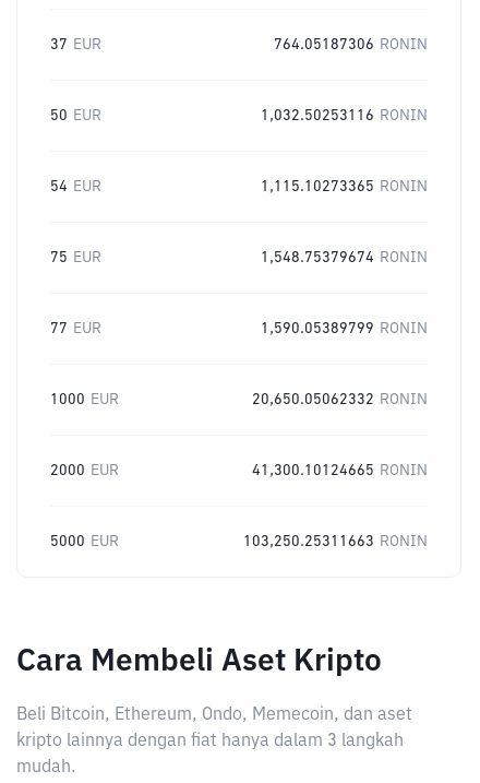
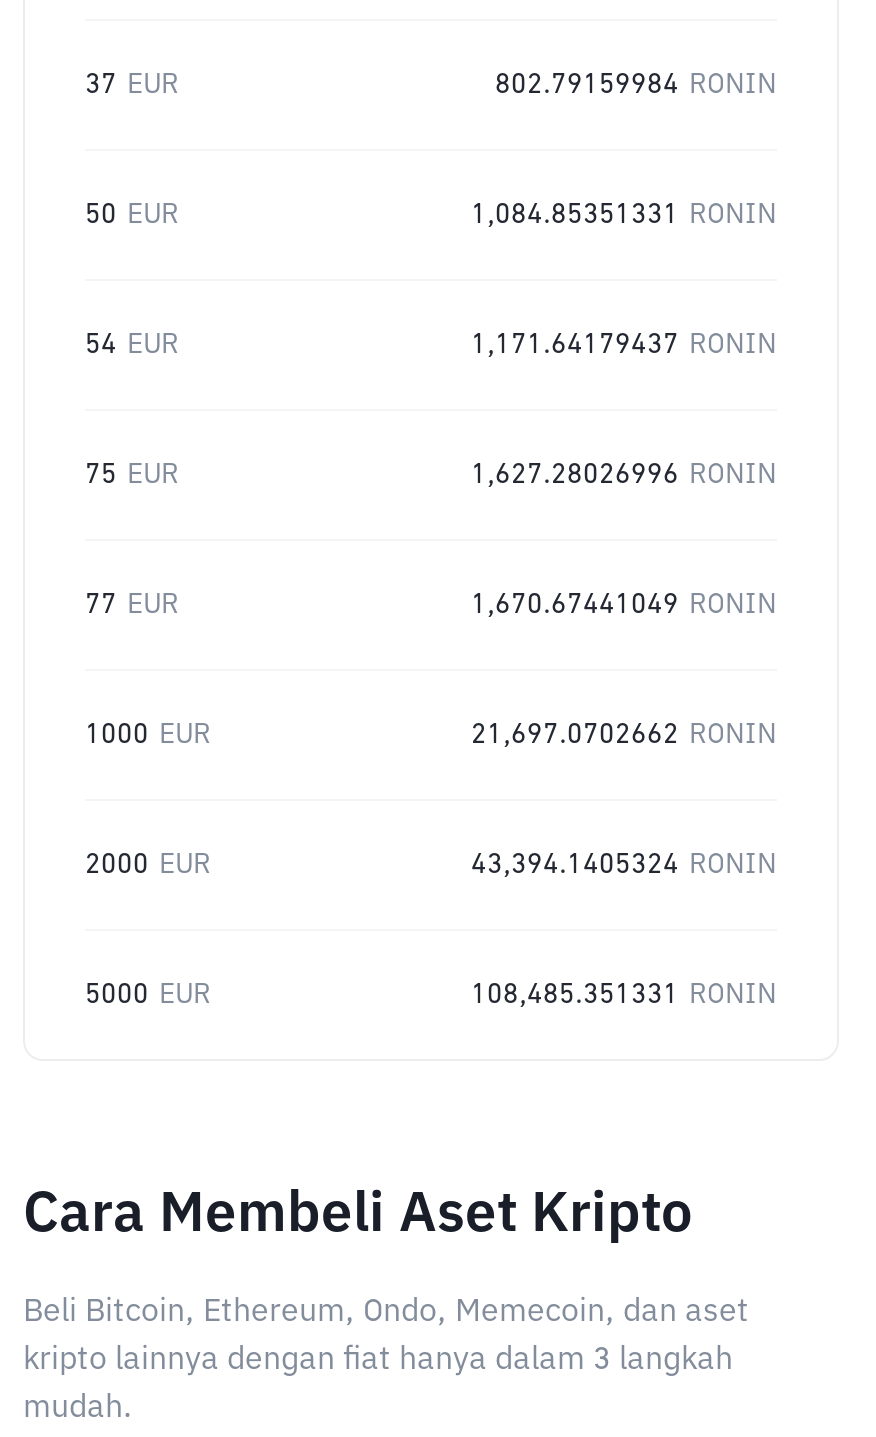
[274,37,428,52] 764.05187306 RONIN -> [495,71,777,99] 802.79159984 RONIN
[261,108,428,123] 1,032.50253116 RONIN -> [471,201,777,229] 1,084.85351331 RONIN
[261,179,428,194] 1,115.10273365 RONIN -> [471,331,777,359] 1,171.64179437 RONIN
[261,250,428,265] 1,548.75379674 RONIN -> [471,461,777,489] 1,627.28026996 RONIN
[261,321,428,336] 1,590.05389799 RONIN -> [471,591,777,619] 1,670.67441049 RONIN
[252,392,428,407] 20,650.05062332 RONIN -> [471,721,777,749] 21,697.0702662 RONIN
[252,463,428,478] 41,300.10124665 RONIN -> [471,851,777,879] 43,394.1405324 RONIN
[243,534,428,549] 103,250.25311663 RONIN -> [471,981,777,1009] 108,485.351331 RONIN

